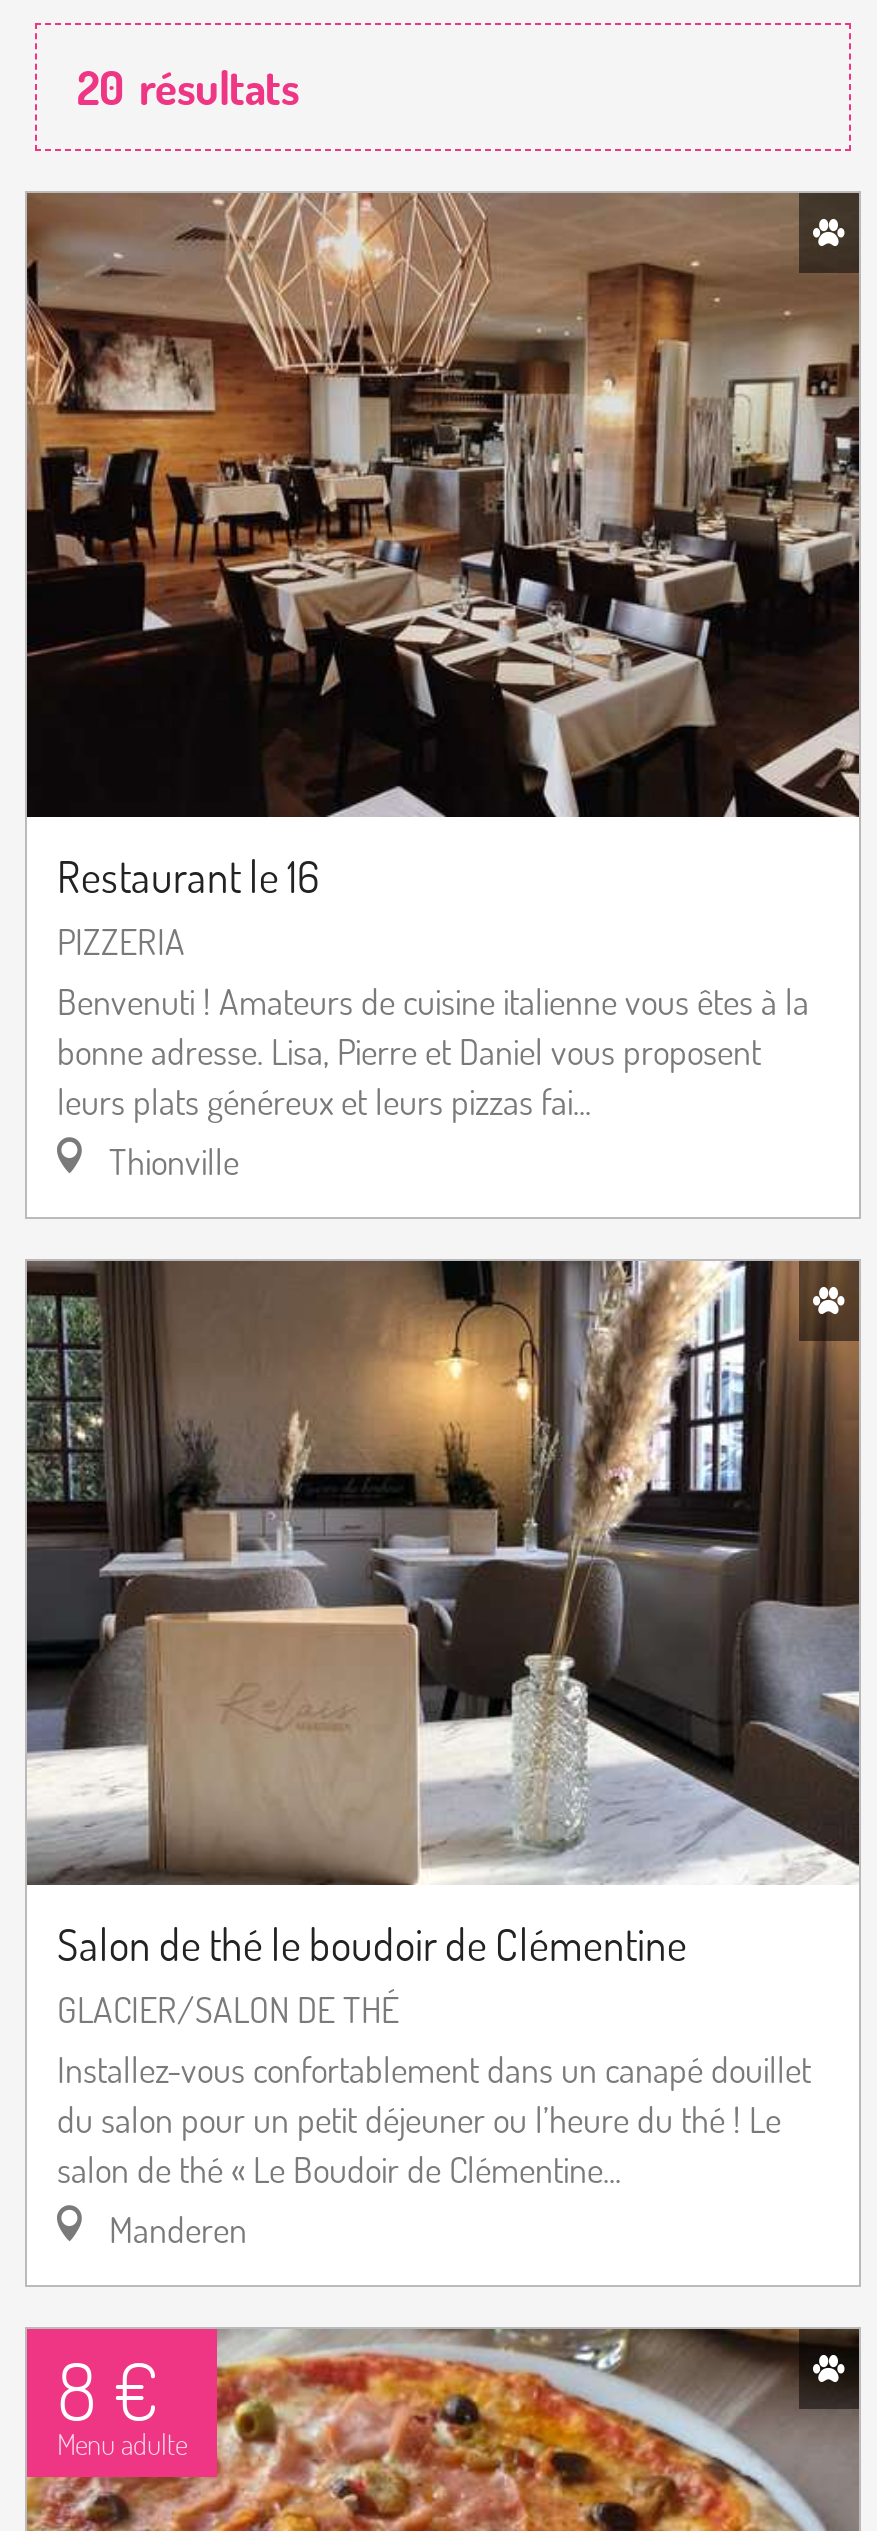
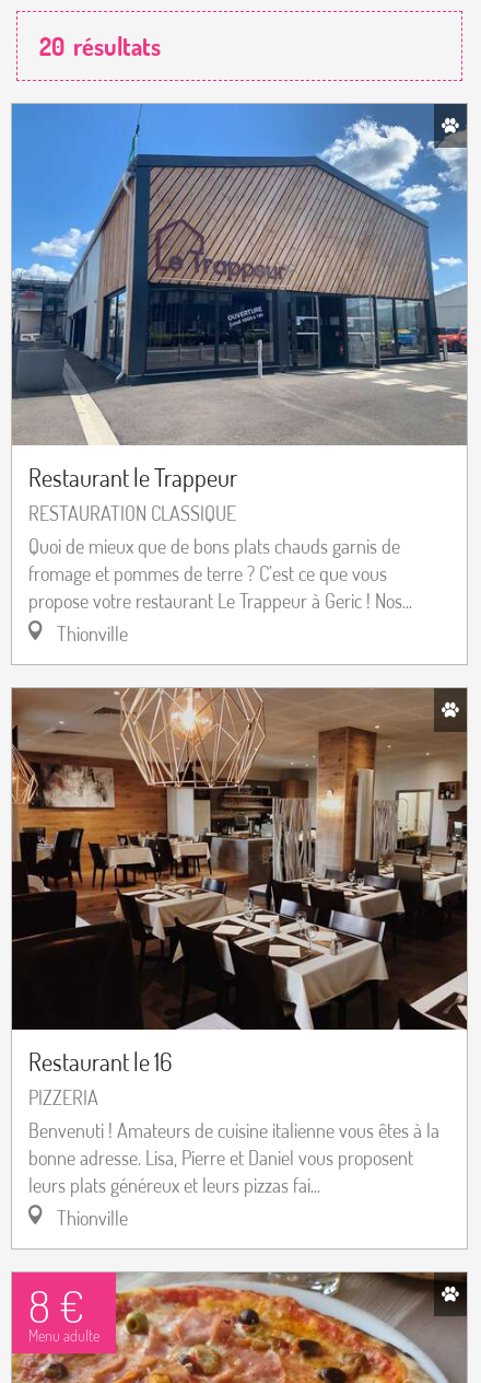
none -> [11,103,468,646] [image] | Restaurant le Trappeur | RESTAURATION CLASSIQUE | Quoi de mieux que de bons plats chauds garnis de | fromage et pommes de terre ? C’est ce que vous | propose votre restaurant Le Trappeur à Geric ! Nos... | Thionville
moved [23,189,863,1183] -> [10,686,469,1230]: [image] | Restaurant le 16 | PIZZERIA | Benvenuti ! Amateurs de cuisine italienne vous êtes à la | bonne adresse. Lisa, Pierre et Daniel vous proposent | leurs plats généreux et leurs pizzas fai... | Thionville
[25,1261,859,2251] [image] | Salon de thé le boudoir de Clémentine | GLACIER/SALON DE THÉ | Installez-vous confortablement dans un canapé douillet | du salon pour un petit déjeuner ou l’heure du thé ! Le | salon de thé « Le Boudoir de Clémentine... | Manderen -> none

